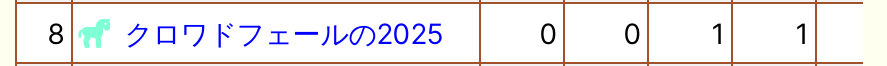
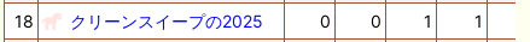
[47,16,65,50] 8 -> [15,11,34,31] 18
[125,16,445,50] クロワドフェールの2025 -> [70,11,263,31] クリーンスイープの2025

